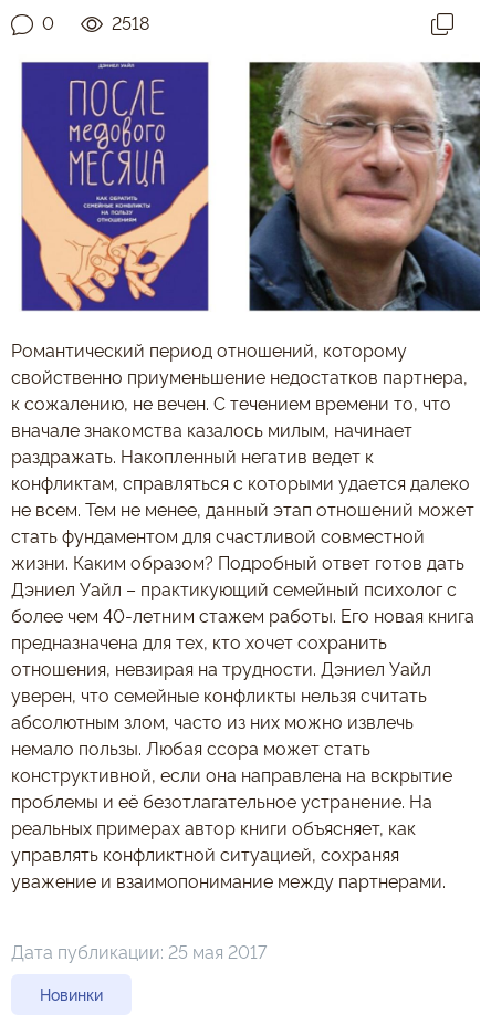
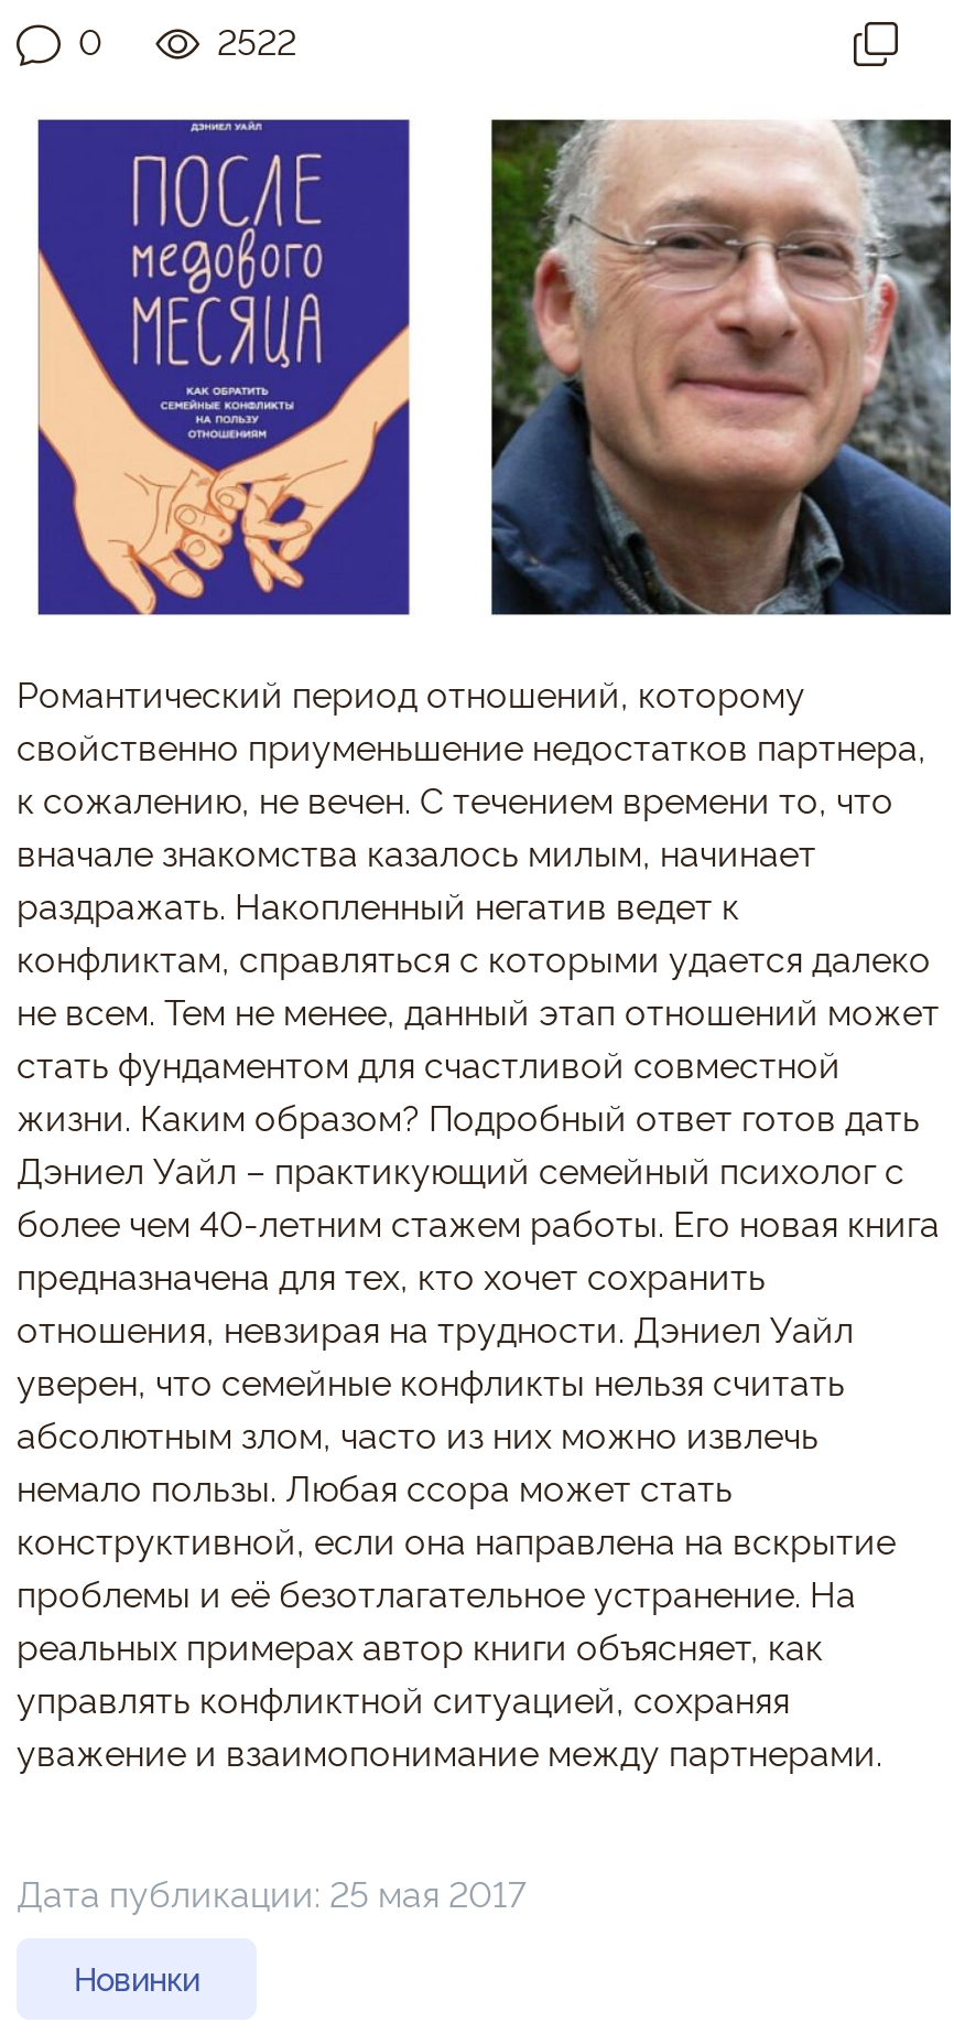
[112,9,149,34] 2518 -> [217,14,296,63] 2522

